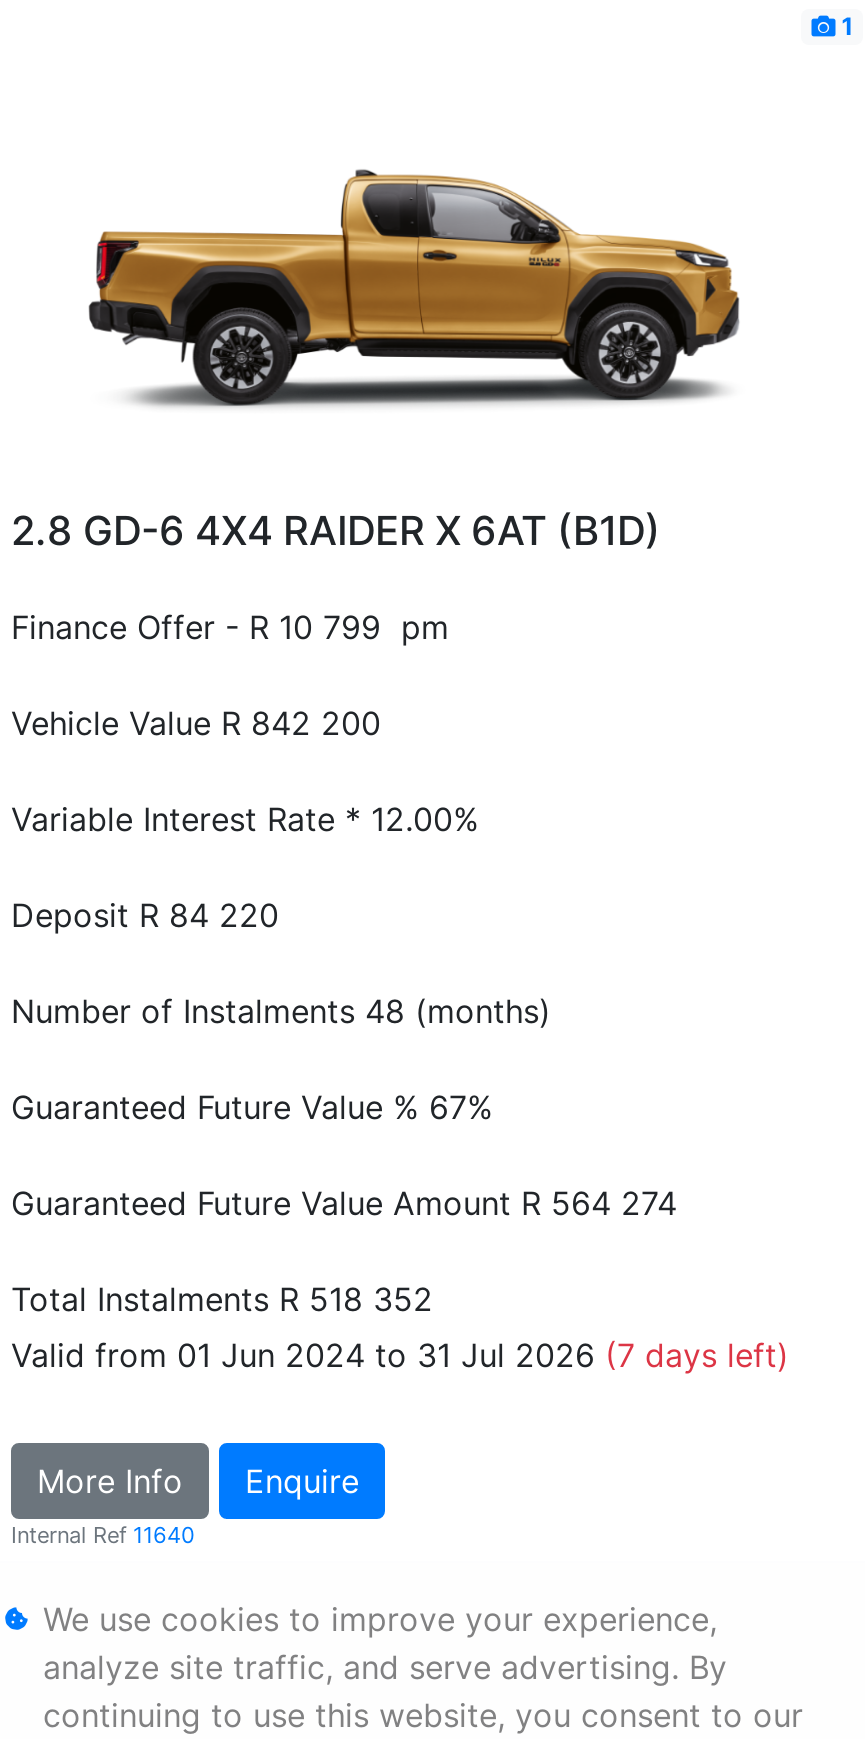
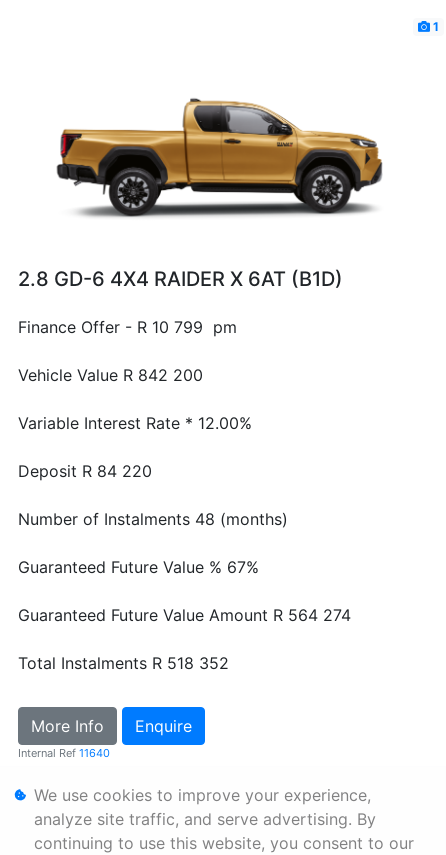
[11,1336,789,1376] Valid from 01 Jun 2024 to 31 Jul 2026 (7 days left) -> none

